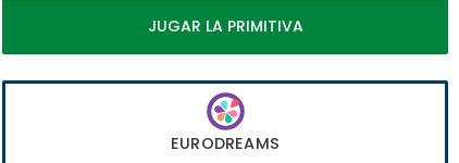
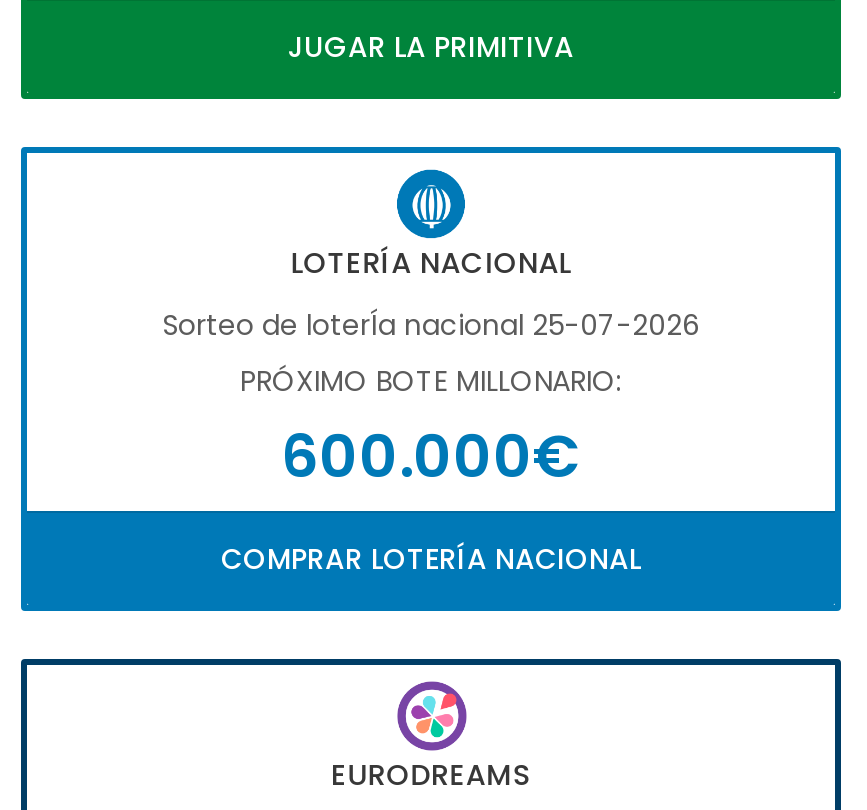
none -> [21,146,841,614] [image] | LOTERÍA NACIONAL | Sorteo de loterÍa nacional 25-07-2026 | PRÓXIMO BOTE MILLONARIO: | 600.000€ | COMPRAR LOTERÍA NACIONAL

